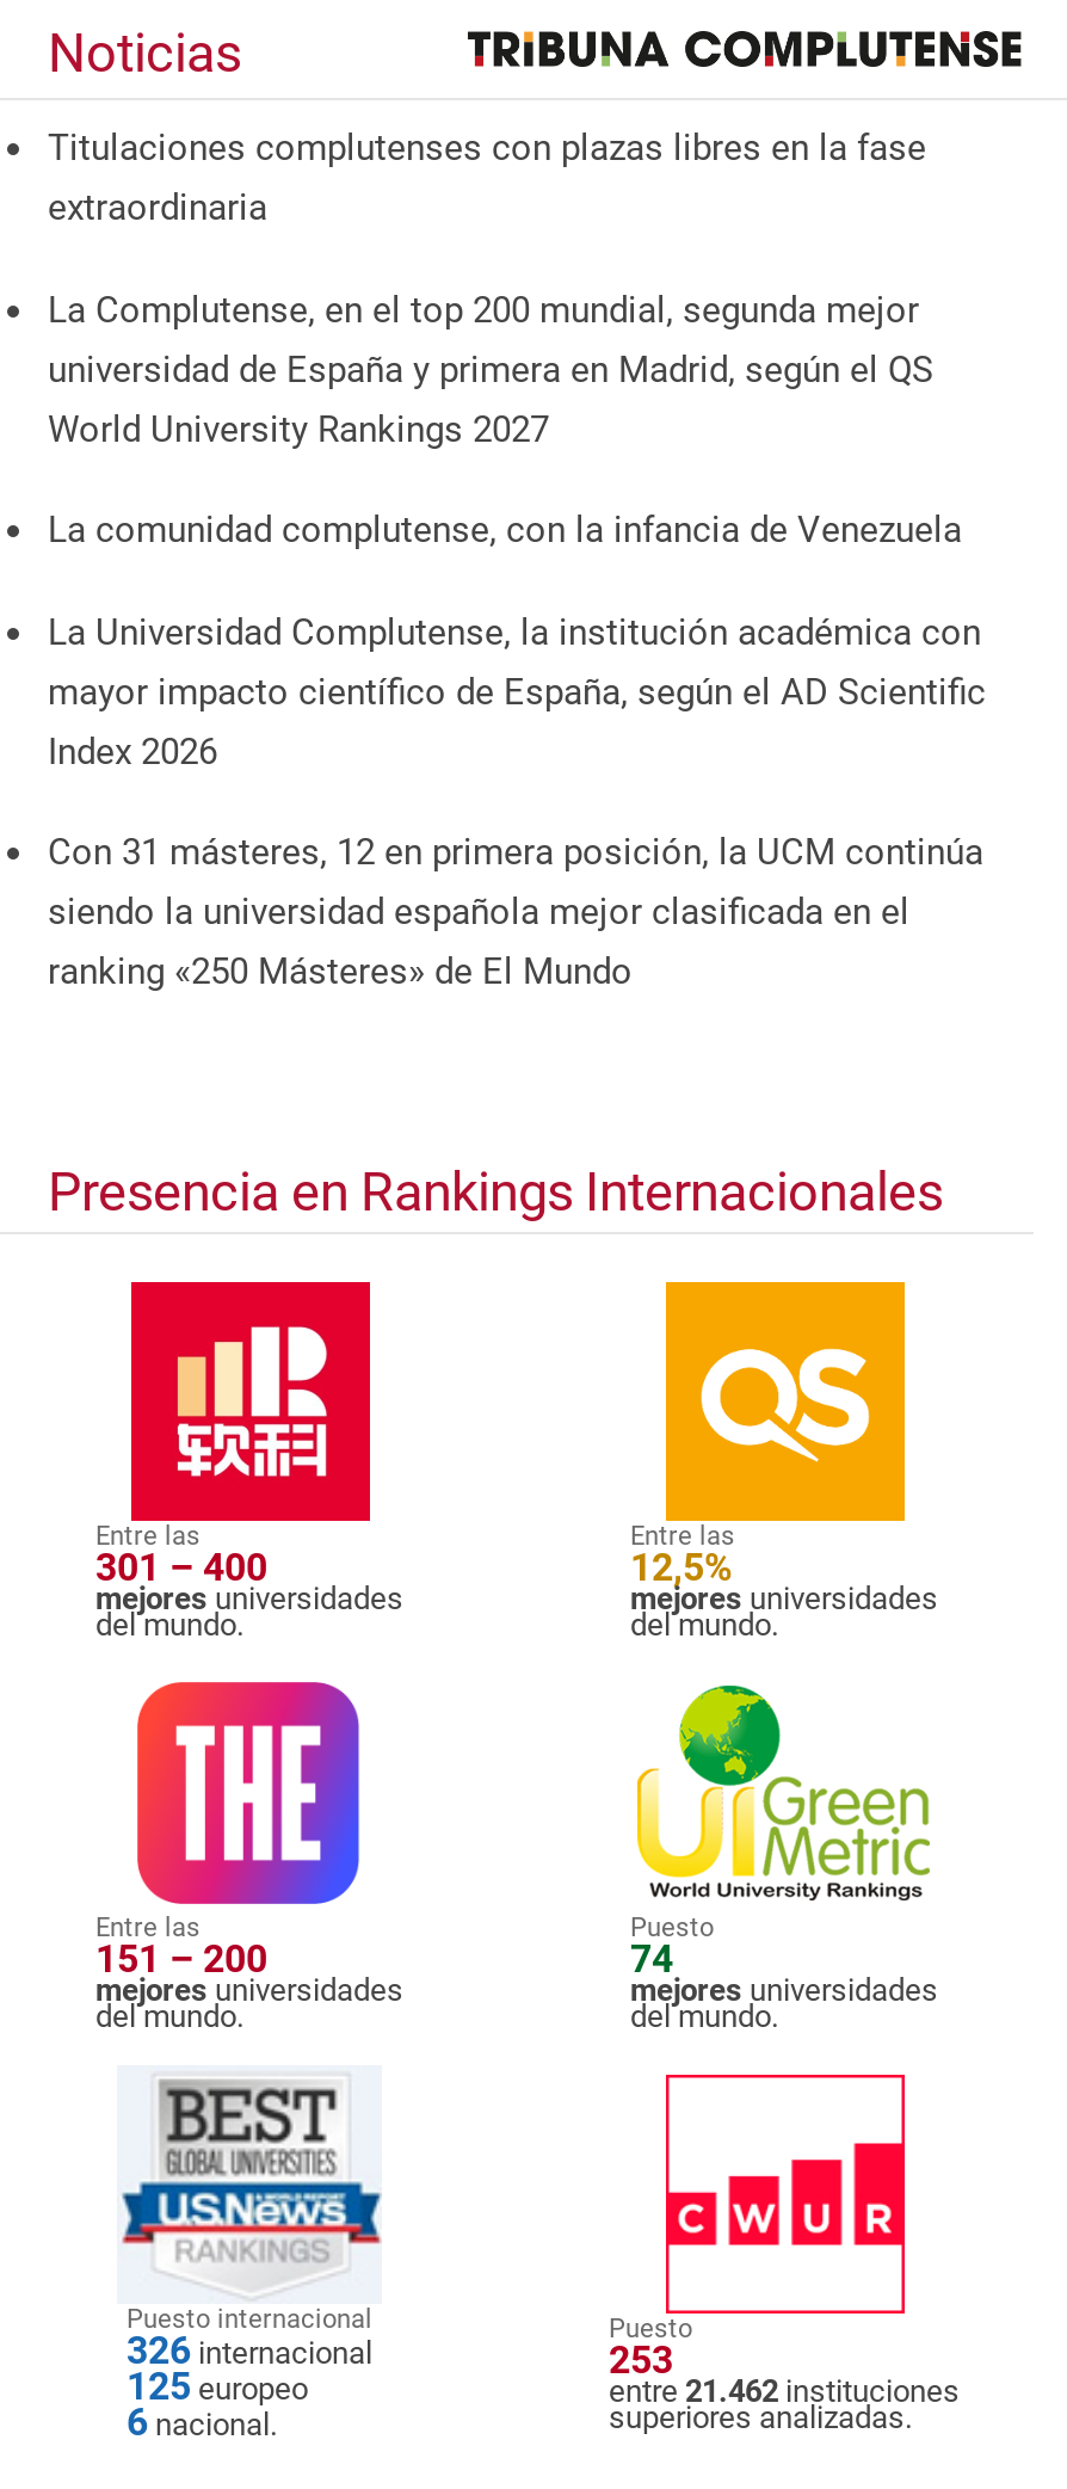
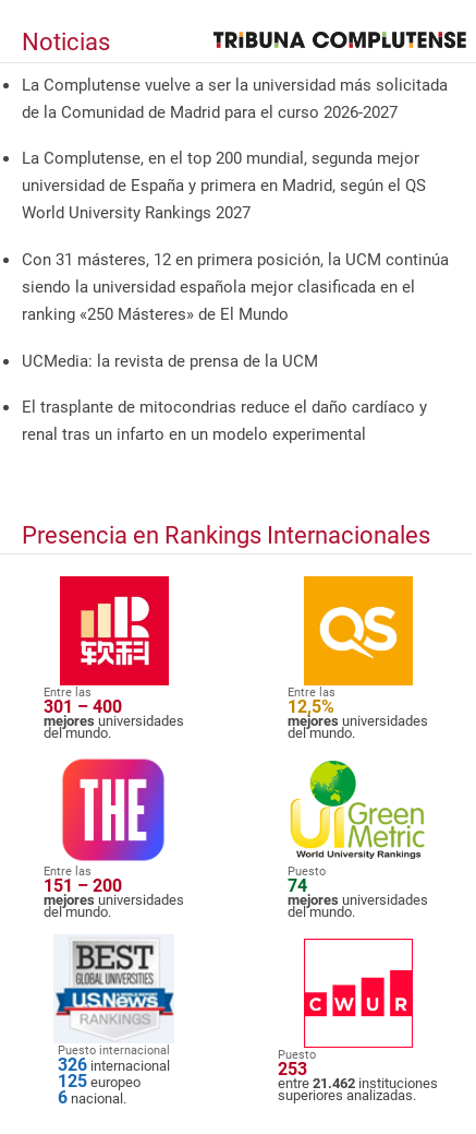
[48,126,926,229] Titulaciones complutenses con plazas libres en la fase | extraordinaria -> [22,75,448,122] La Complutense vuelve a ser la universidad más solicitada | de la Comunidad de Madrid para el curso 2026-2027
[48,509,986,773] La comunidad complutense, con la infancia de Venezuela | La Universidad Complutense, la institución académica con | mayor impacto científico de España, según el AD Scientific | Index 2026 -> none
moved [48,831,983,994] -> [22,250,449,324]: Con 31 másteres, 12 en primera posición, la UCM continúa | siendo la universidad española mejor clasificada en el | ranking «250 Másteres» de El Mundo
none -> [22,351,427,444] UCMedia: la revista de prensa de la UCM | El trasplante de mitocondrias reduce el daño cardíaco y | renal tras un infarto en un modelo experimental

